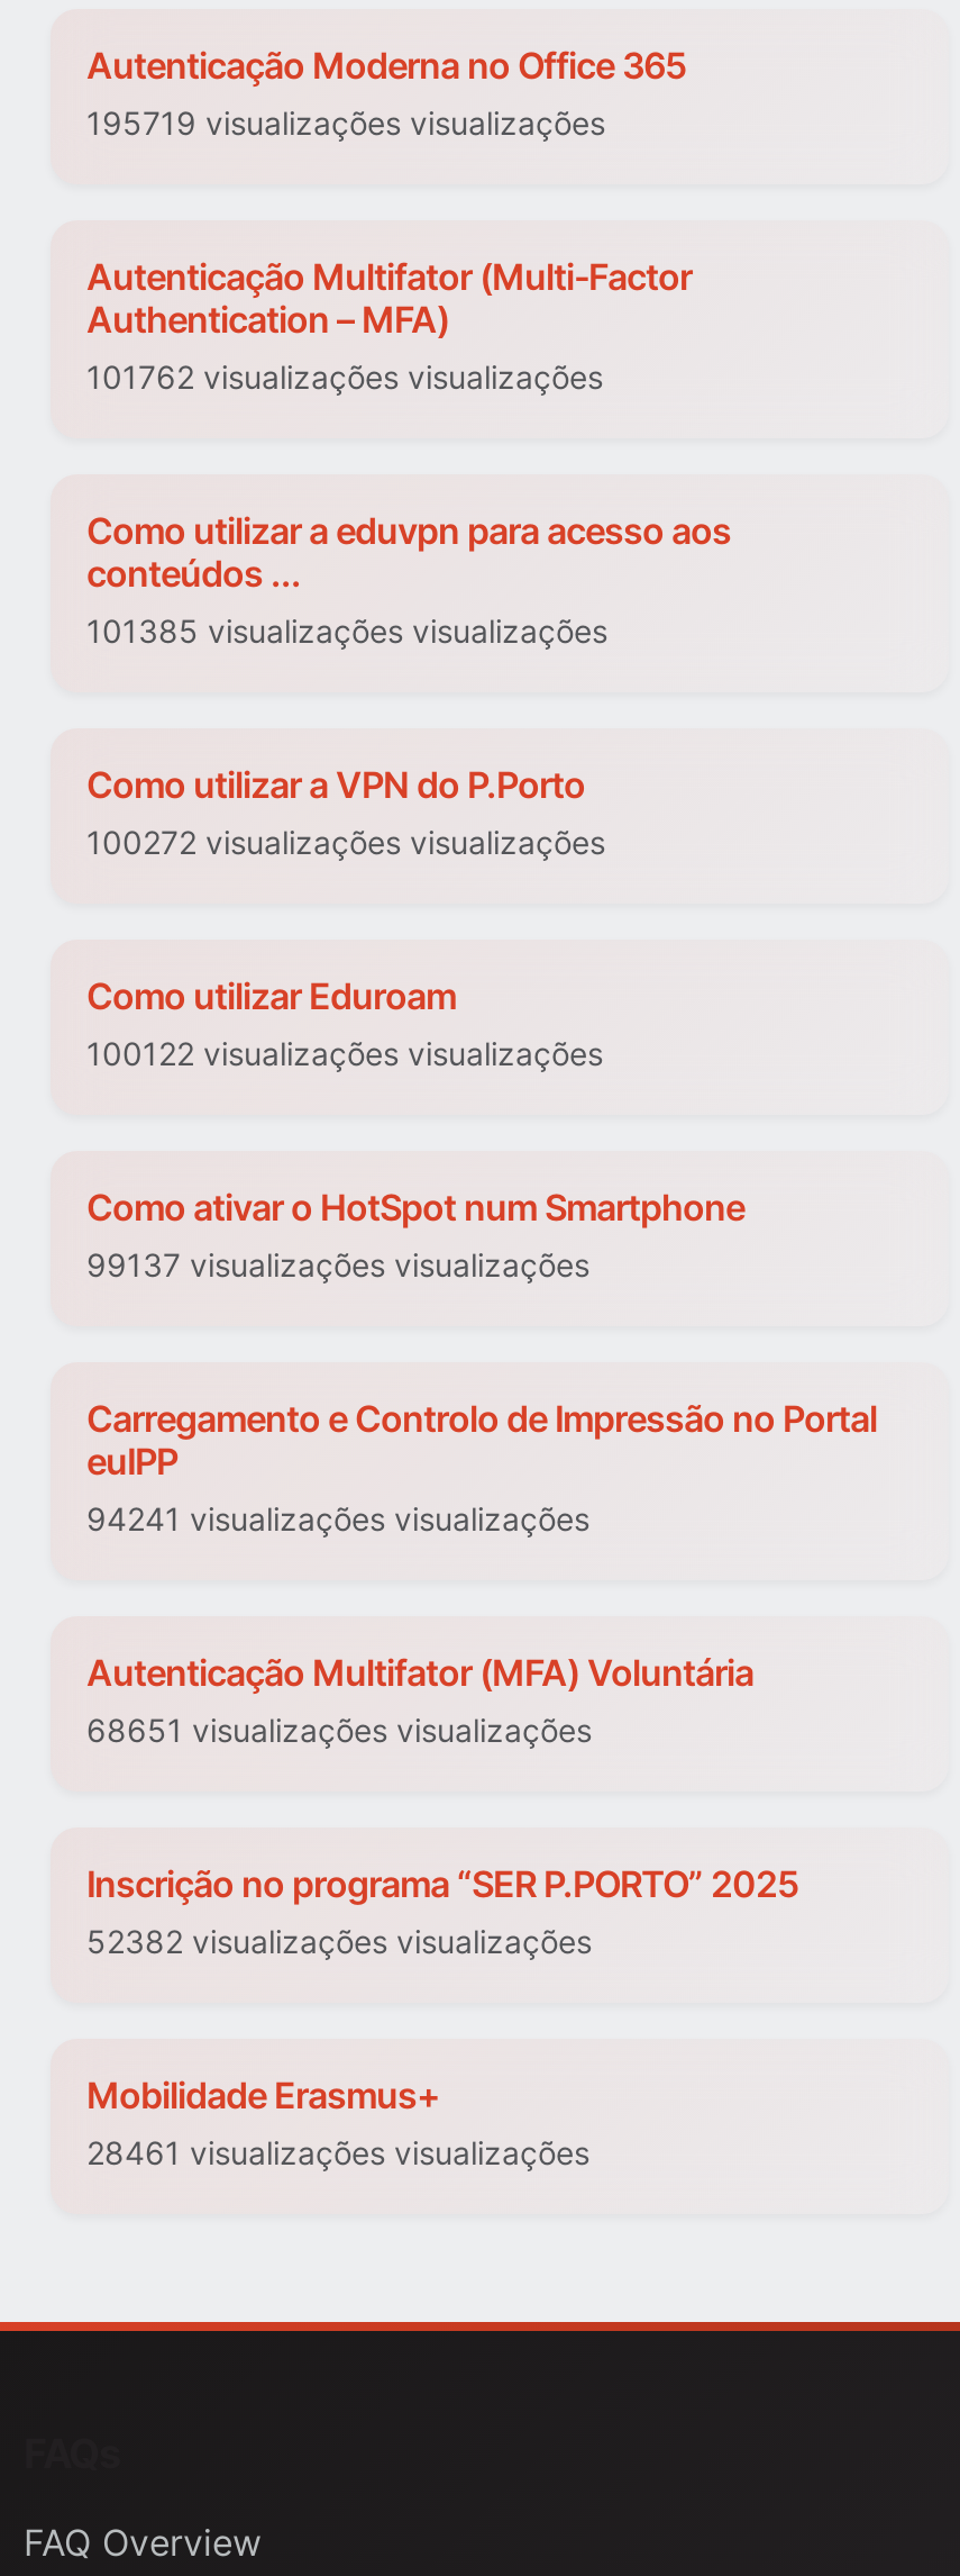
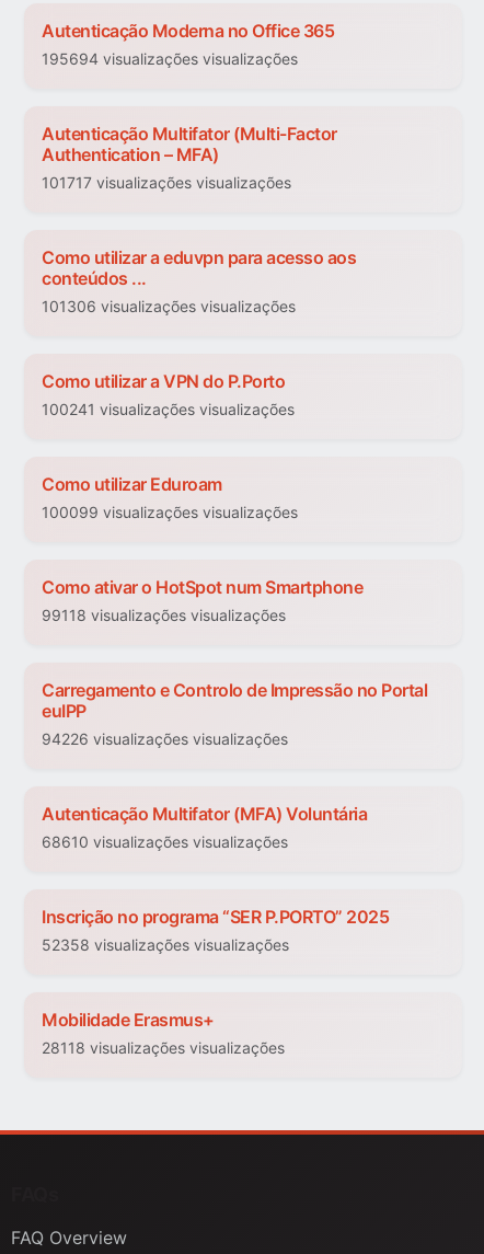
[86,105,605,143] 195719 visualizações visualizações -> [42,50,298,68] 195694 visualizações visualizações
[86,359,603,397] 101762 visualizações visualizações -> [42,174,291,192] 101717 visualizações visualizações
[86,613,607,651] 101385 visualizações visualizações -> [42,297,296,316] 101306 visualizações visualizações
[86,824,605,862] 100272 visualizações visualizações -> [42,400,295,419] 100241 visualizações visualizações
[86,1035,603,1073] 100122 visualizações visualizações -> [42,503,298,522] 100099 visualizações visualizações
[86,1246,589,1285] 99137 visualizações visualizações -> [42,606,286,625] 99118 visualizações visualizações
[86,1500,589,1539] 94241 visualizações visualizações -> [42,730,288,749] 94226 visualizações visualizações
[86,1712,592,1750] 68651 visualizações visualizações -> [42,833,288,852] 68610 visualizações visualizações
[86,1923,592,1961] 52382 visualizações visualizações -> [42,936,289,954] 52358 visualizações visualizações
[86,2134,589,2173] 28461 visualizações visualizações -> [42,1039,285,1057] 28118 visualizações visualizações

